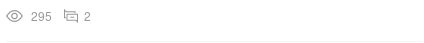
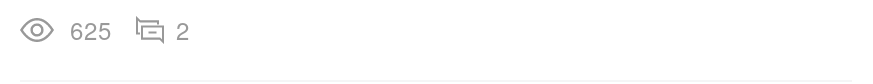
[31,7,91,24] 295 2 -> [70,12,190,46] 625 2

